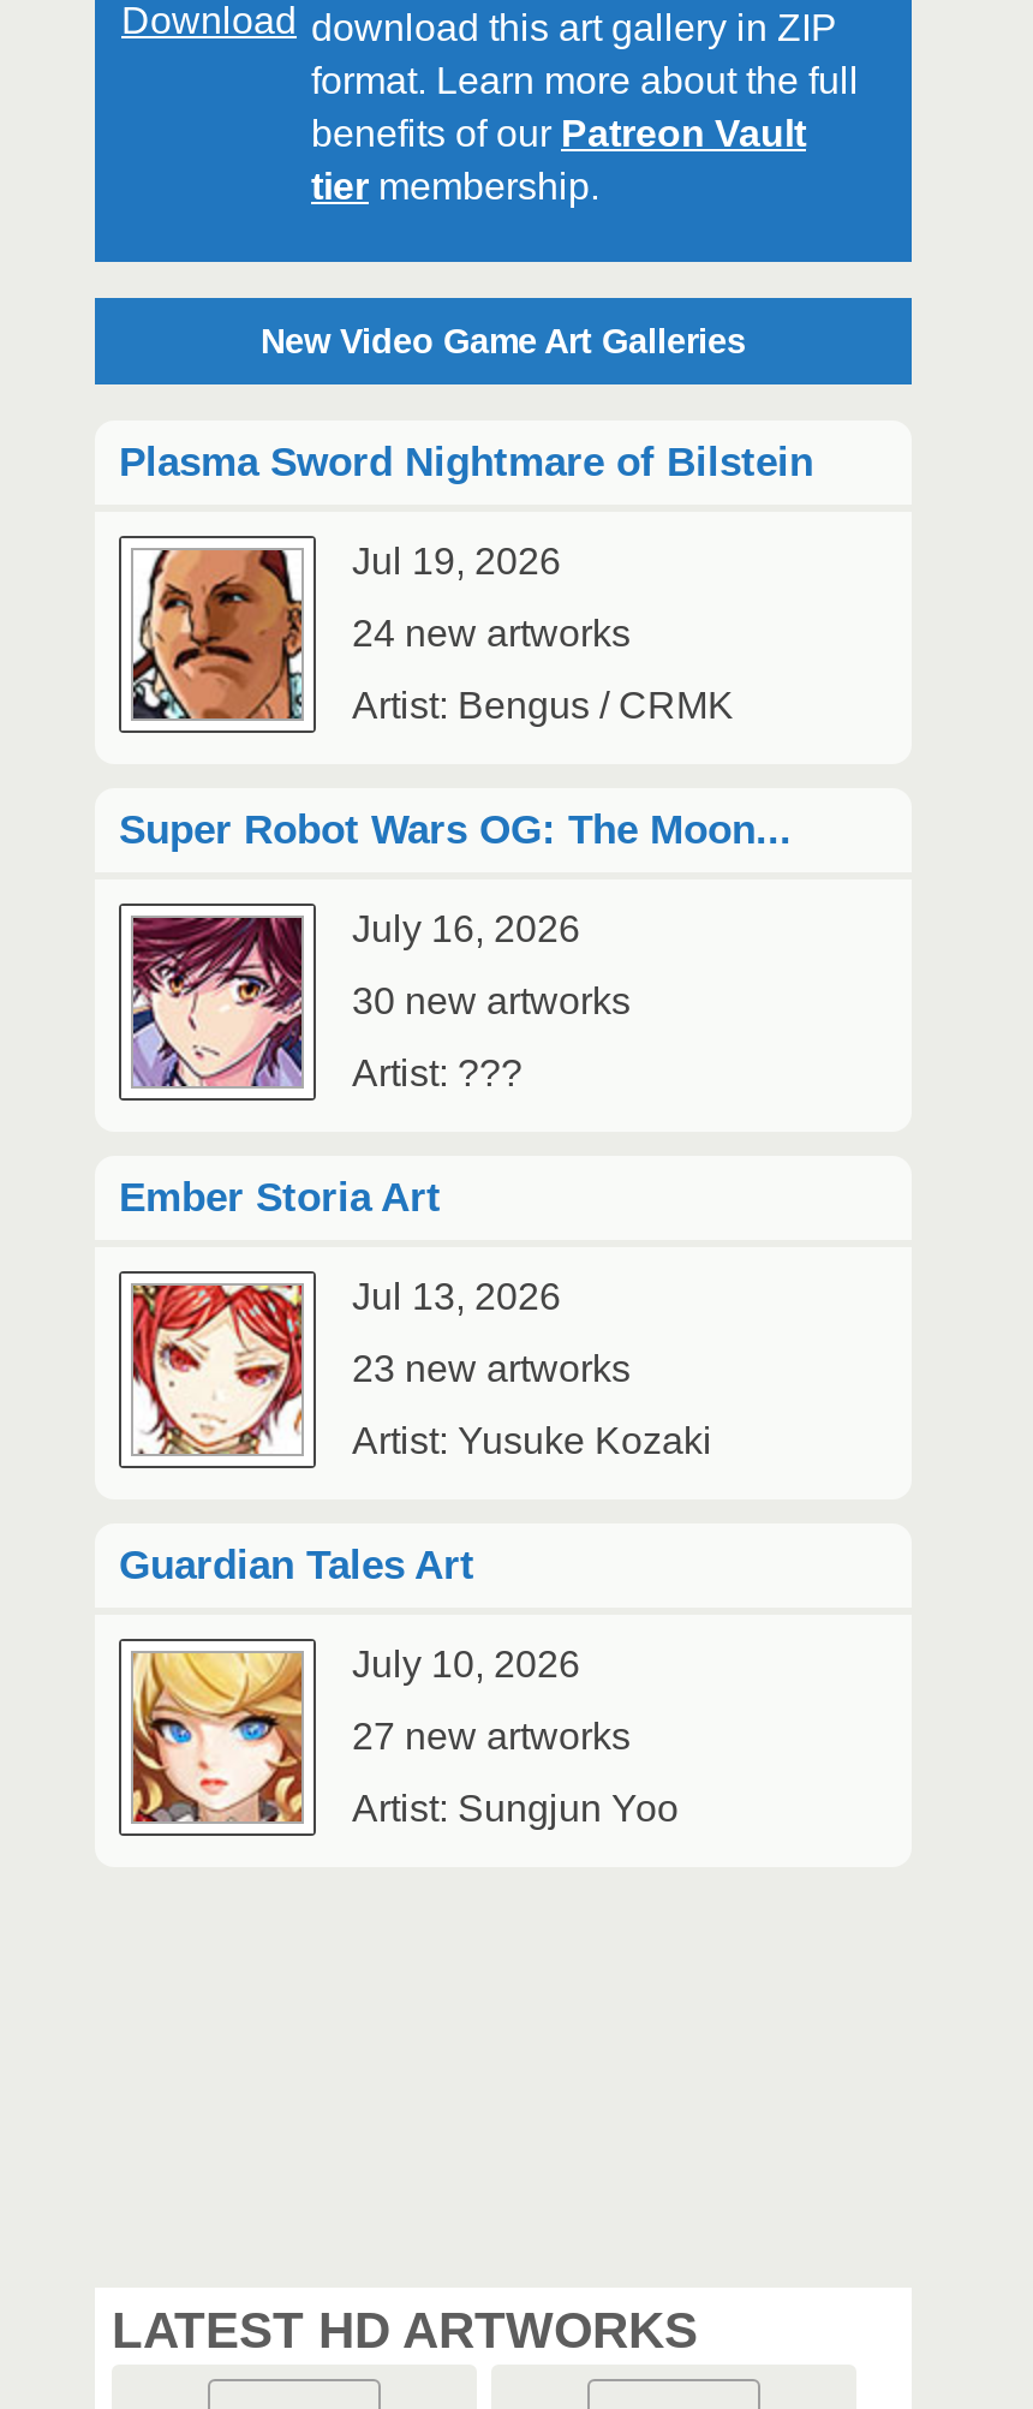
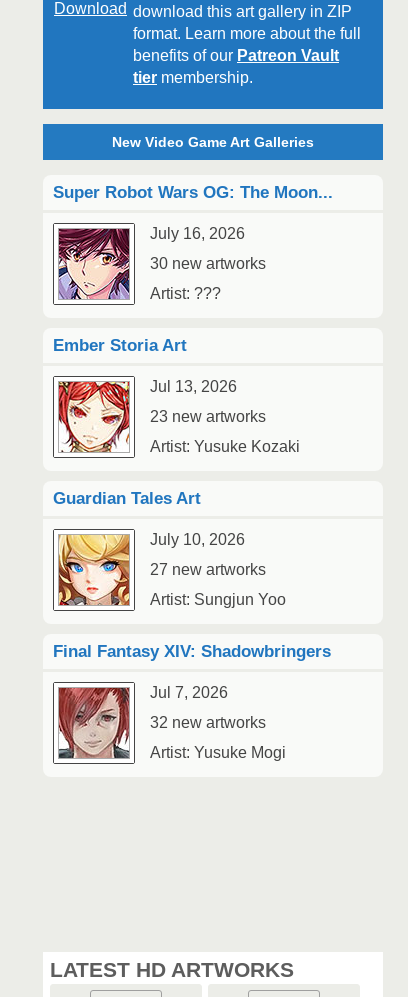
[119,440,813,726] [image] | Plasma Sword Nightmare of Bilstein | Jul 19, 2026 | 24 new artworks | Artist: Bengus / CRMK -> none
moved [119,807,792,1829] -> [53,183,333,608]: [image] | Super Robot Wars OG: The Moon... | July 16, 2026 | ... | 27 new artworks | Artist: Sungjun Yoo
none -> [53,642,331,761] [image] | Final Fantasy XIV: Shadowbringers | Jul 7, 2026 | 32 new artworks | Artist: Yusuke Mogi

